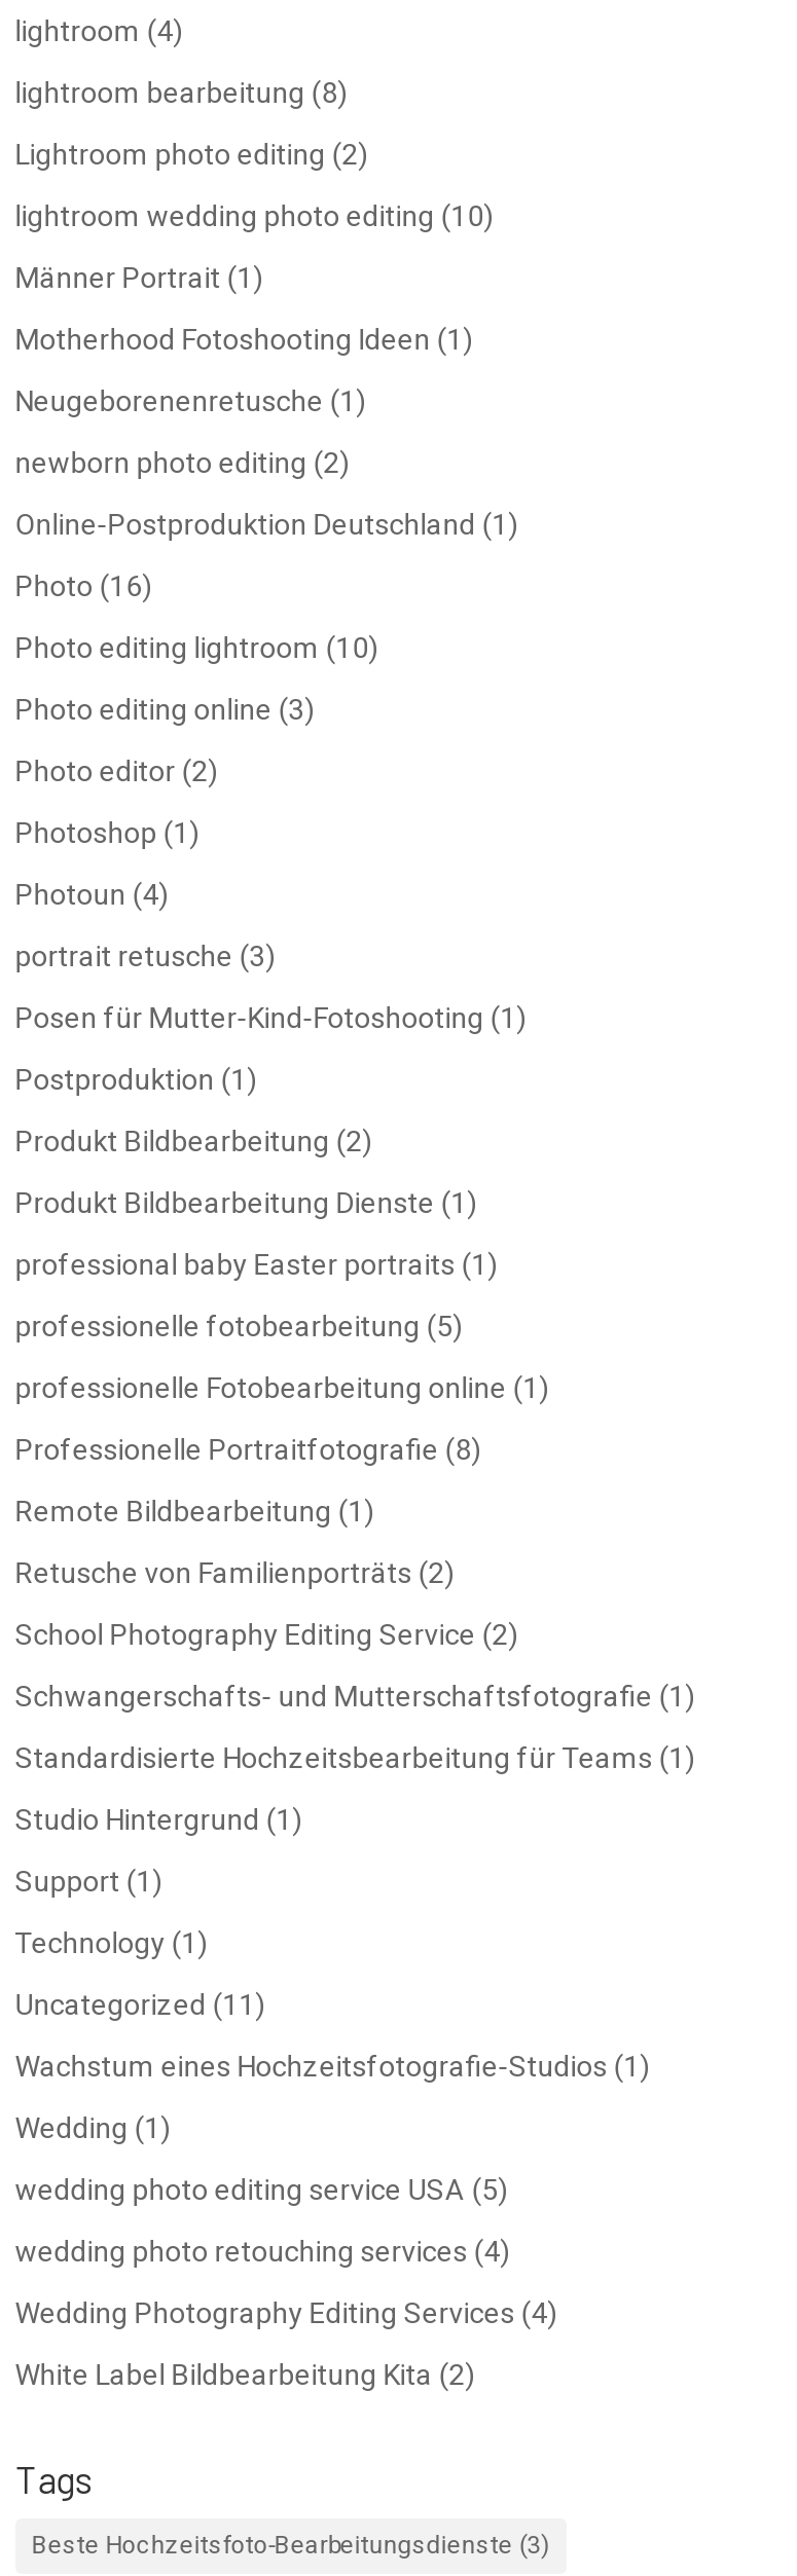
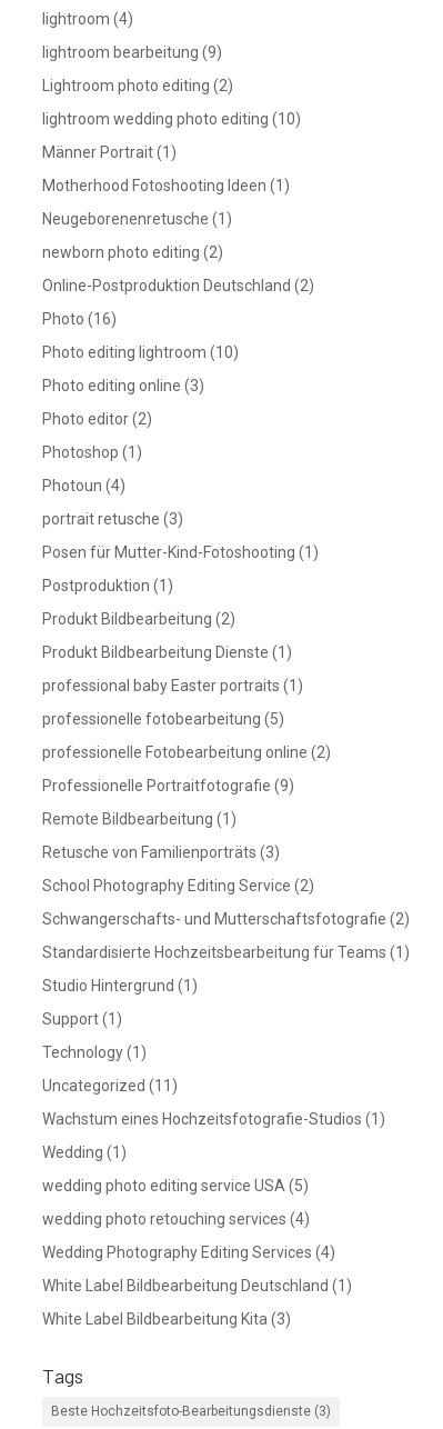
[15,76,348,109] lightroom bearbeitung (8) -> [42,43,222,61] lightroom bearbeitung (9)
[15,508,519,540] Online-Postproduktion Deutschland (1) -> [42,277,314,294] Online-Postproduktion Deutschland (2)
[15,1371,550,1404] professionelle Fotobearbeitung online (1) -> [42,743,331,761] professionelle Fotobearbeitung online (2)
[15,1433,482,1466] Professionelle Portraitfotografie (8) -> [42,777,294,794] Professionelle Portraitfotografie (9)
[15,1556,455,1589] Retusche von Familienporträts (2) -> [42,843,280,861] Retusche von Familienporträts (3)
[15,1679,696,1712] Schwangerschafts- und Mutterschaftsfotografie (1) -> [42,910,409,928] Schwangerschafts- und Mutterschaftsfotografie (2)
[15,2358,476,2391] White Label Bildbearbeitung Kita (2) -> [42,1277,352,1328] White Label Bildbearbeitung Deutschland (1) | White Label Bildbearbeitung Kita (3)

